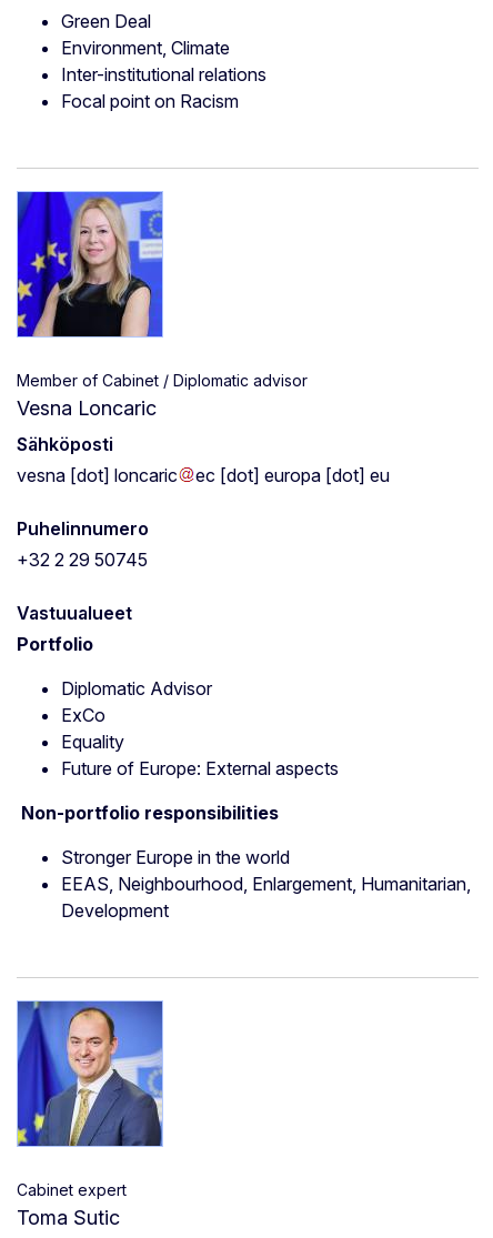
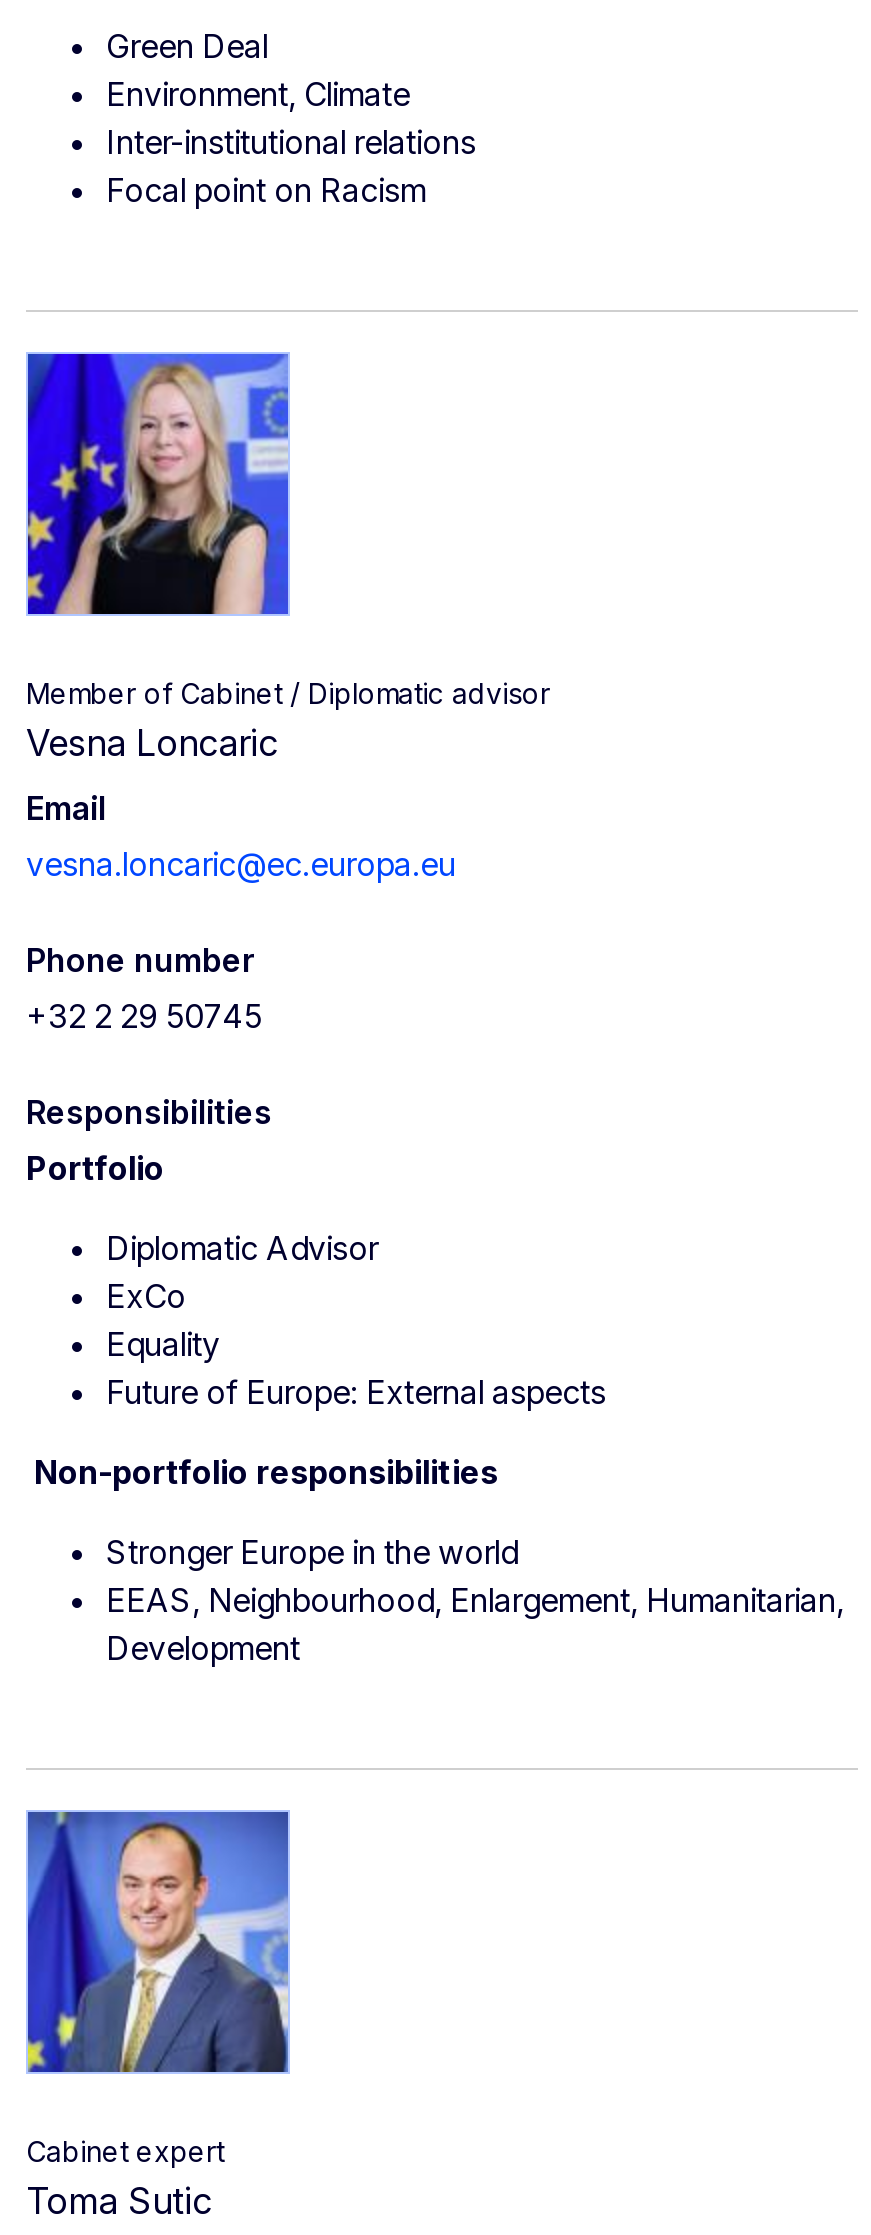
[17,433,390,486] Sähköposti | vesna [dot] loncaric | ec [dot] europa [dot] eu -> [26,788,456,884] Email | vesna.loncaric@ec.europa.eu
[17,517,149,540] Puhelinnumero -> [26,940,256,980] Phone number
[17,602,132,624] Vastuualueet -> [26,1092,272,1132] Responsibilities

